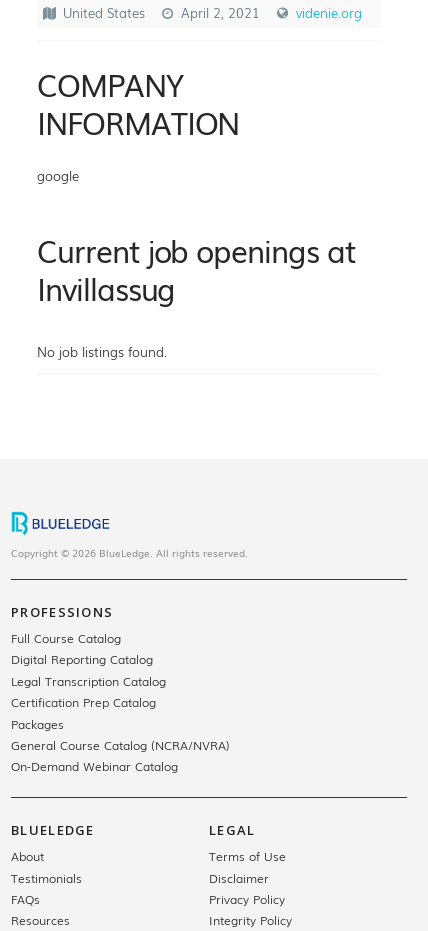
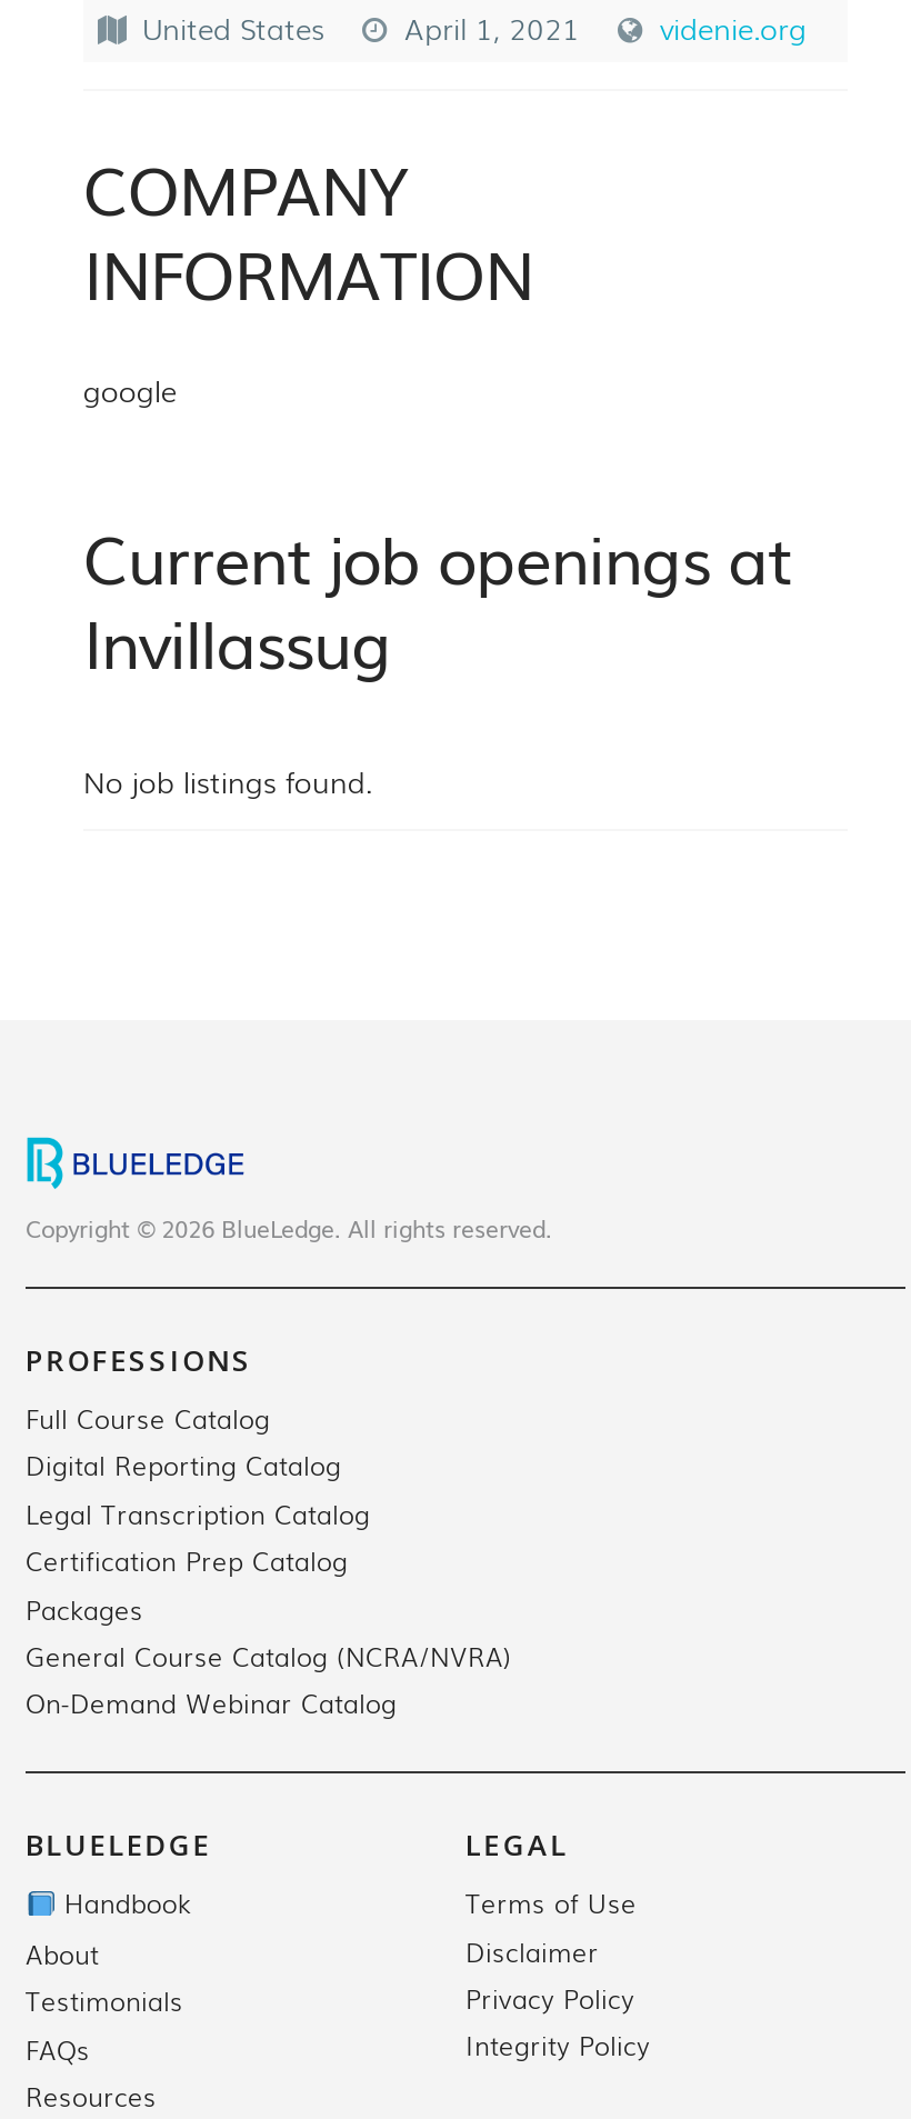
[63,3,362,22] United States April 2, 2021 videnie.org -> [142,7,807,49] United States April 1, 2021 videnie.org
none -> [55,1883,191,1921] Handbook

